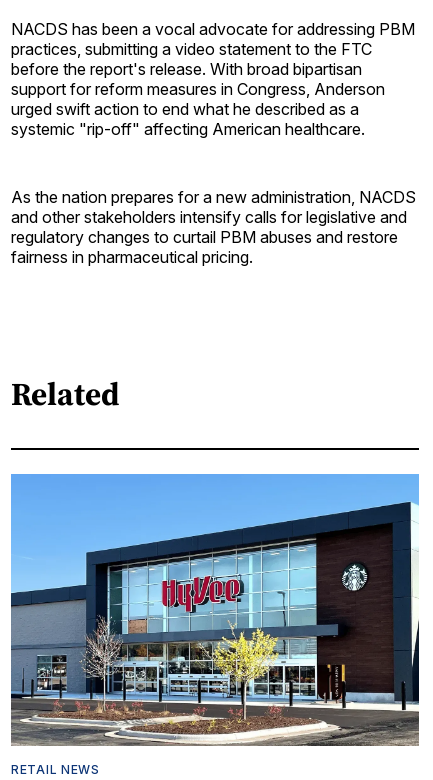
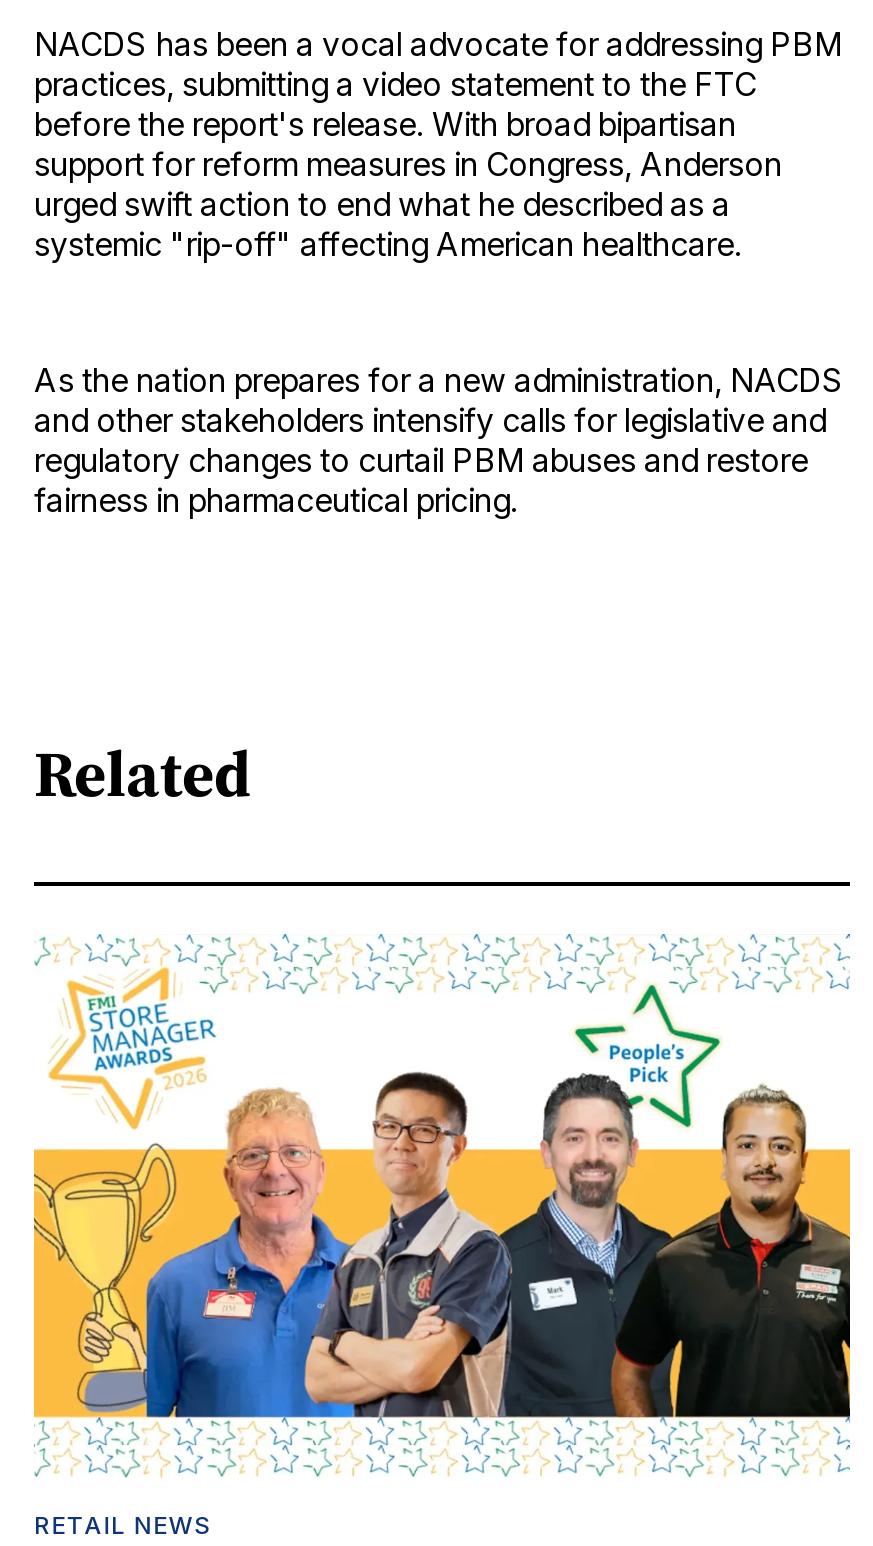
[10,473,420,747] [image] -> [32,934,852,1478] [image]

